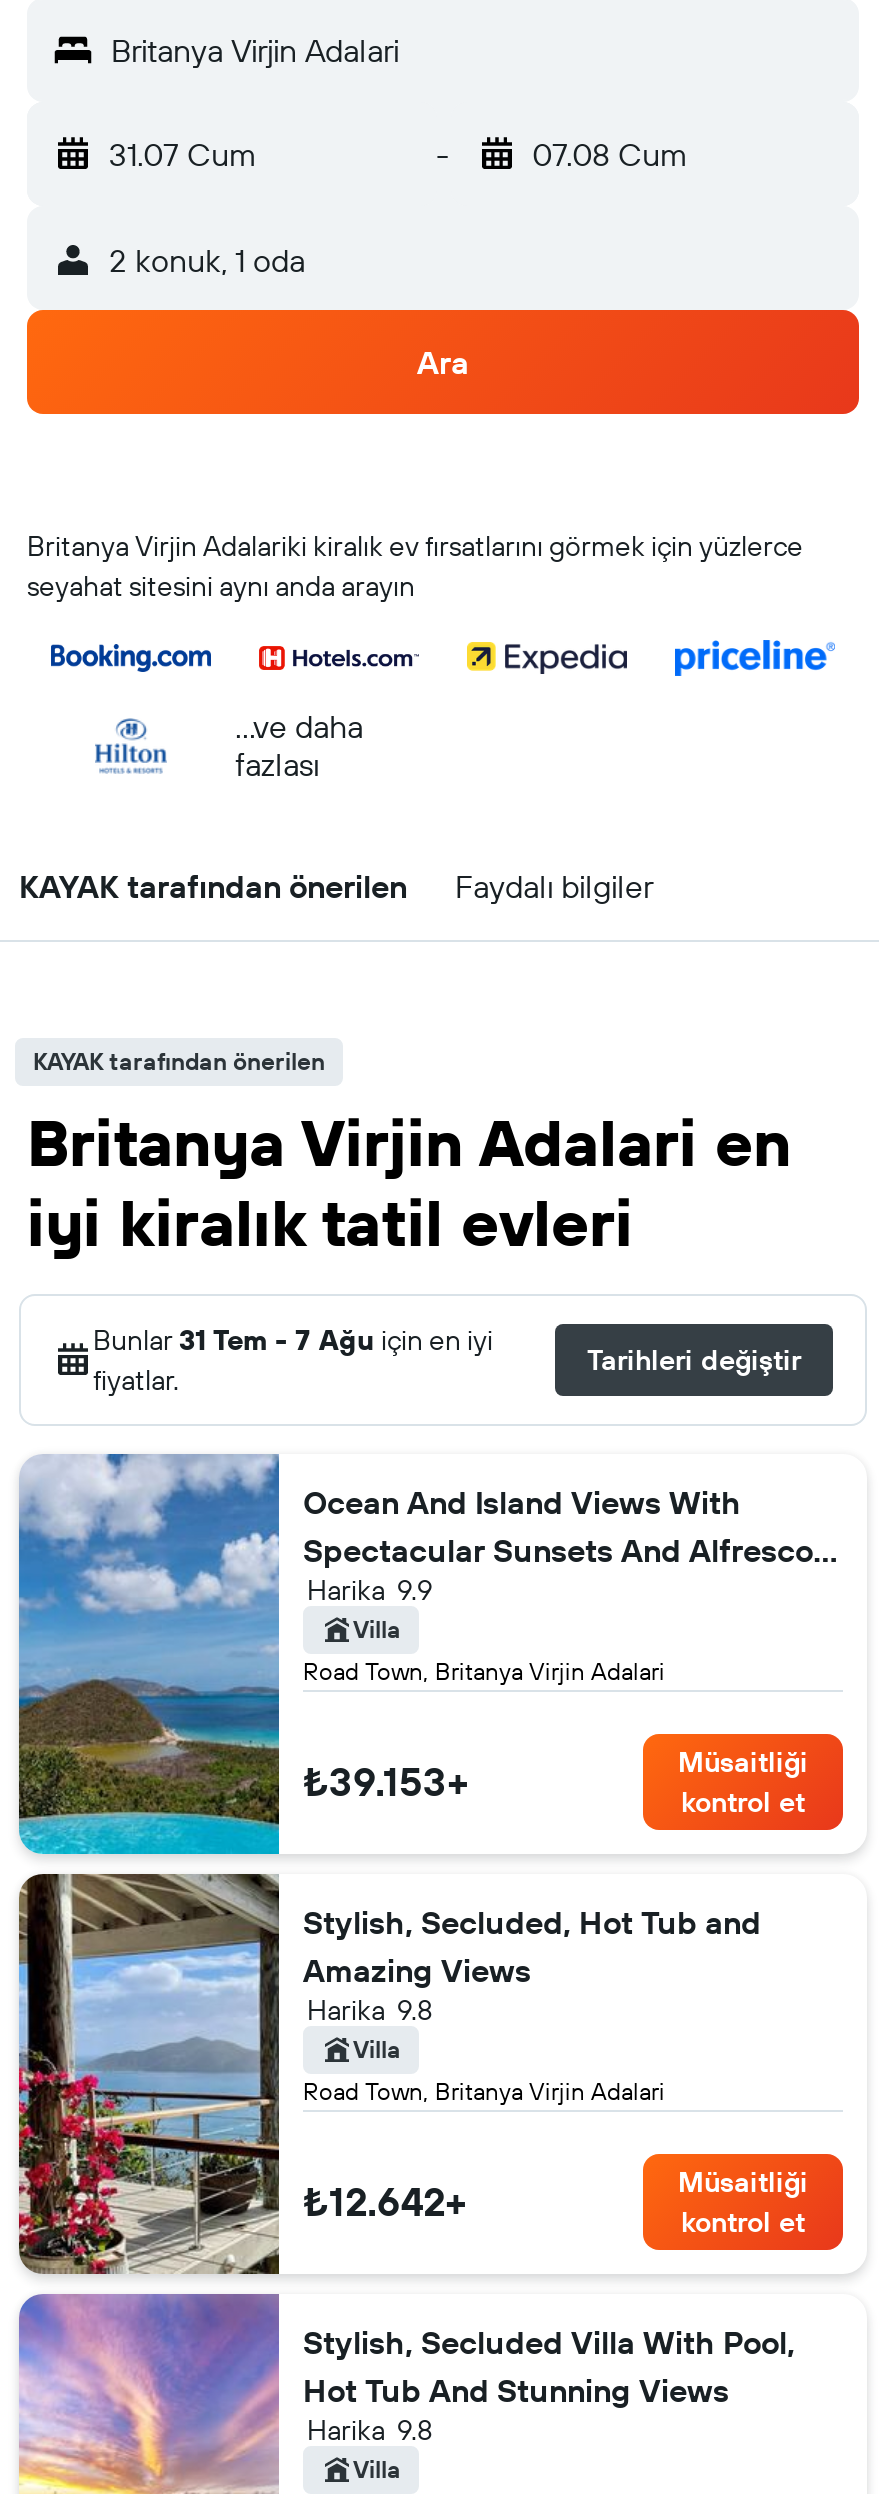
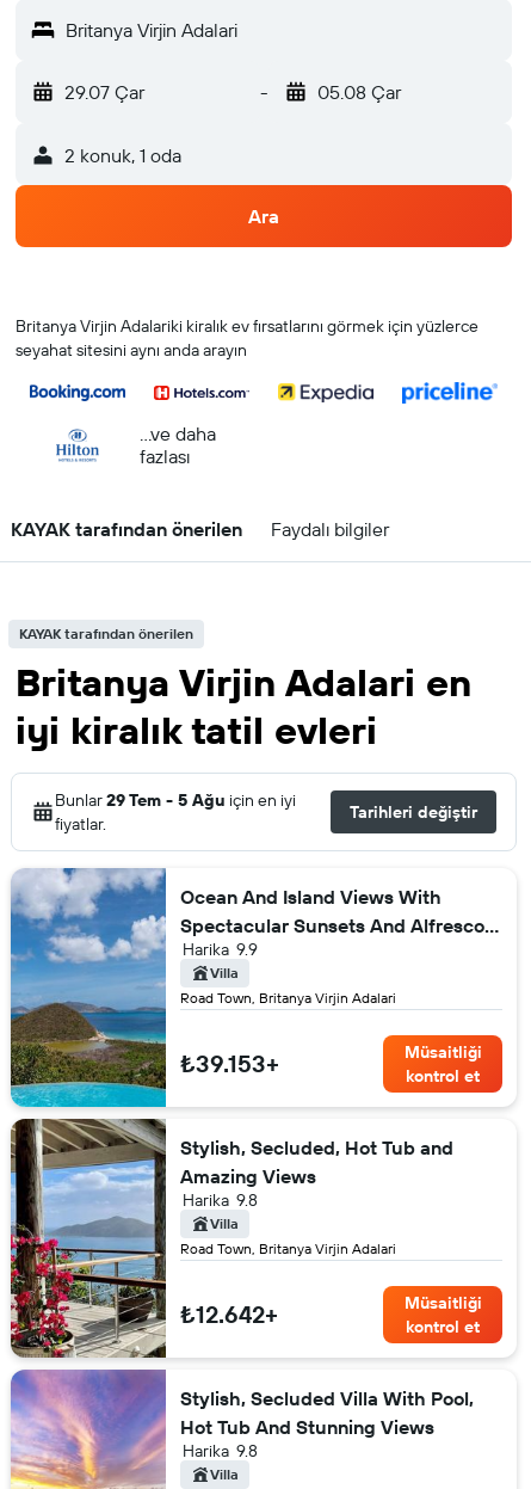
[109,134,257,174] 31.07 Cum -> [64,80,144,104] 29.07 Çar
[532,134,688,174] 07.08 Cum -> [317,80,400,104] 05.08 Çar
[93,1322,493,1358] Bunlar 31 Tem - 7 Ağu için en iyi -> [55,789,296,811] Bunlar 29 Tem - 5 Ağu için en iyi

